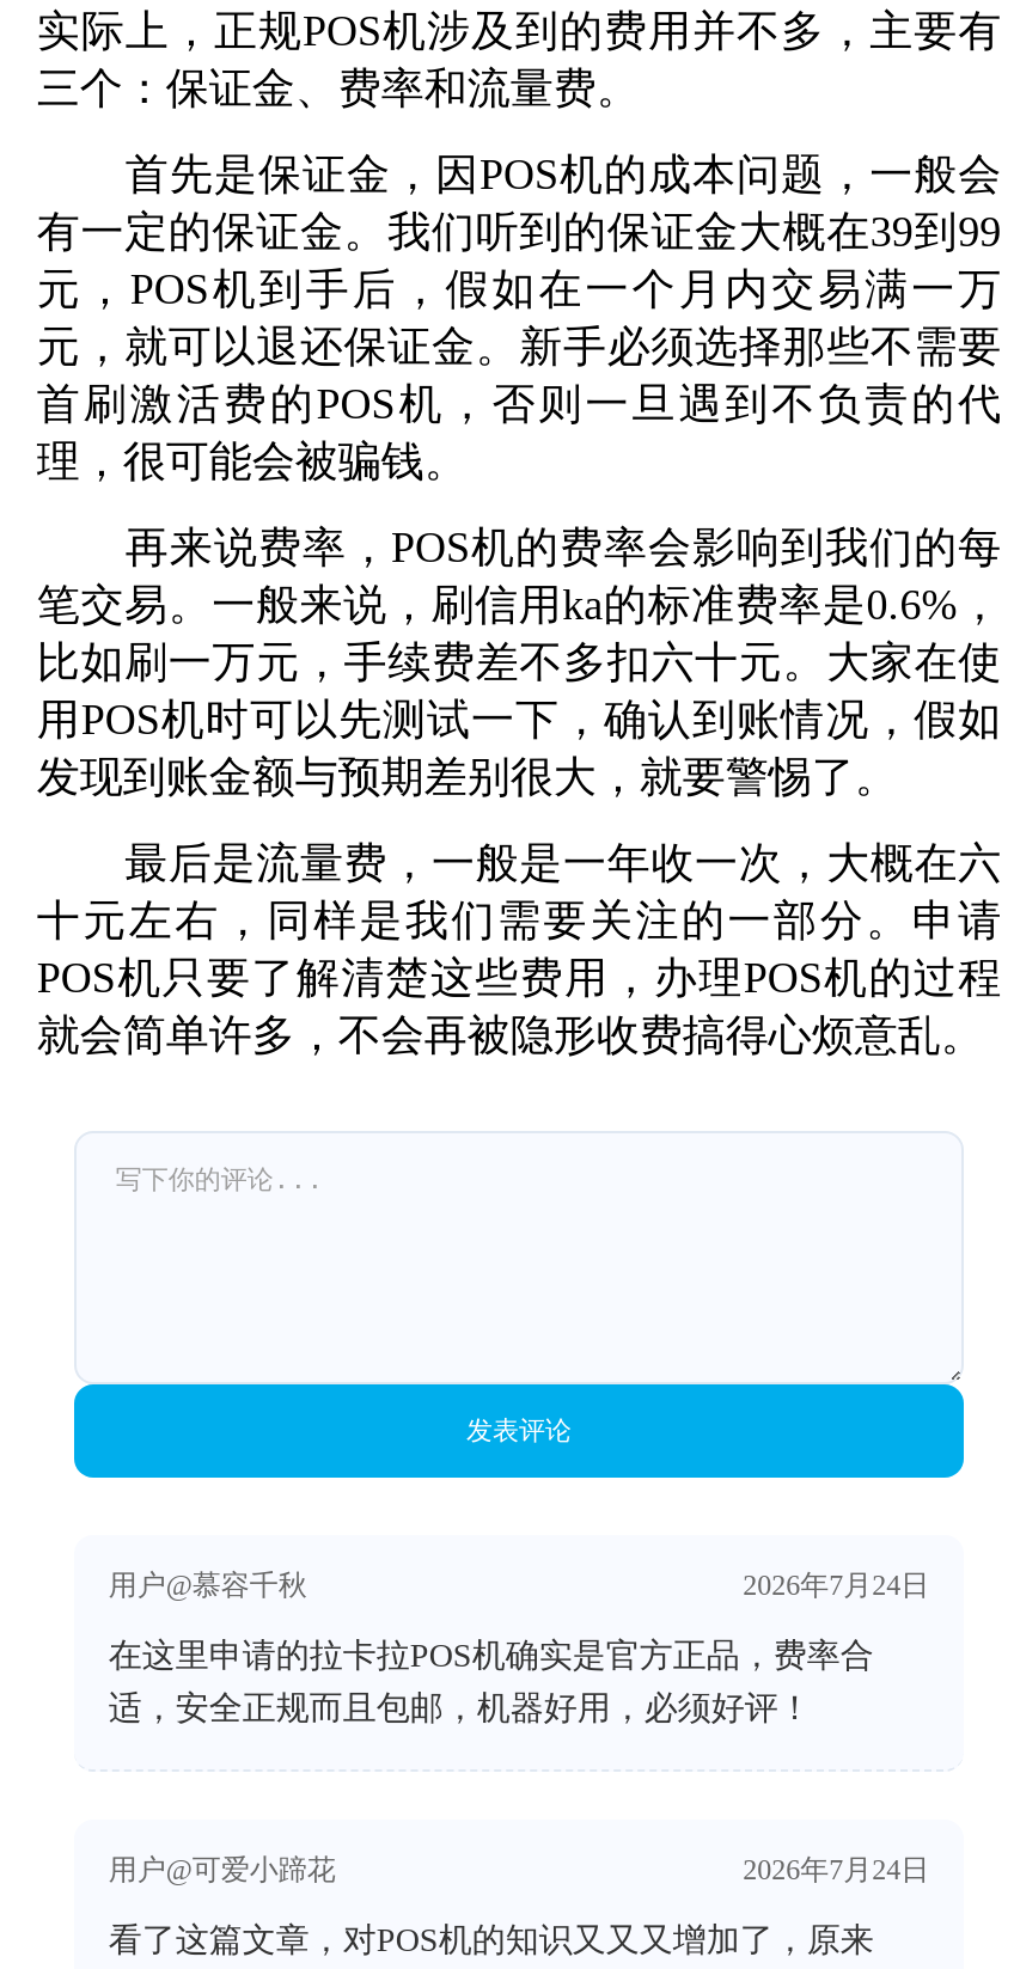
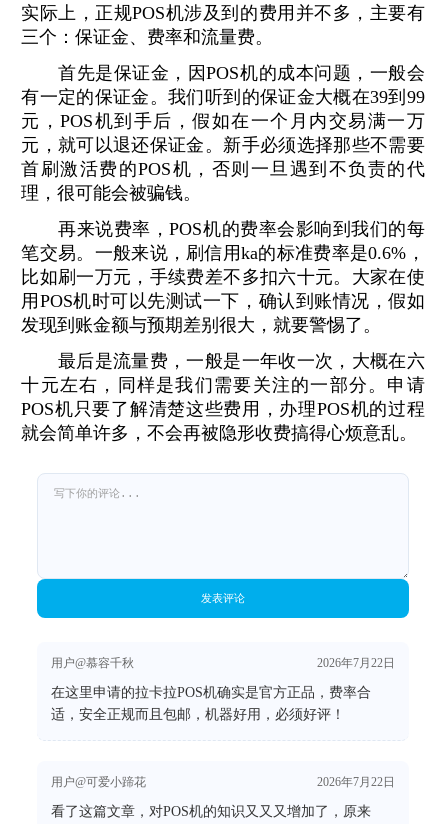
[743,1569,929,1602] 2026年7月24日 -> [317,656,395,670] 2026年7月22日
[743,1853,929,1887] 2026年7月24日 -> [317,775,395,789] 2026年7月22日

